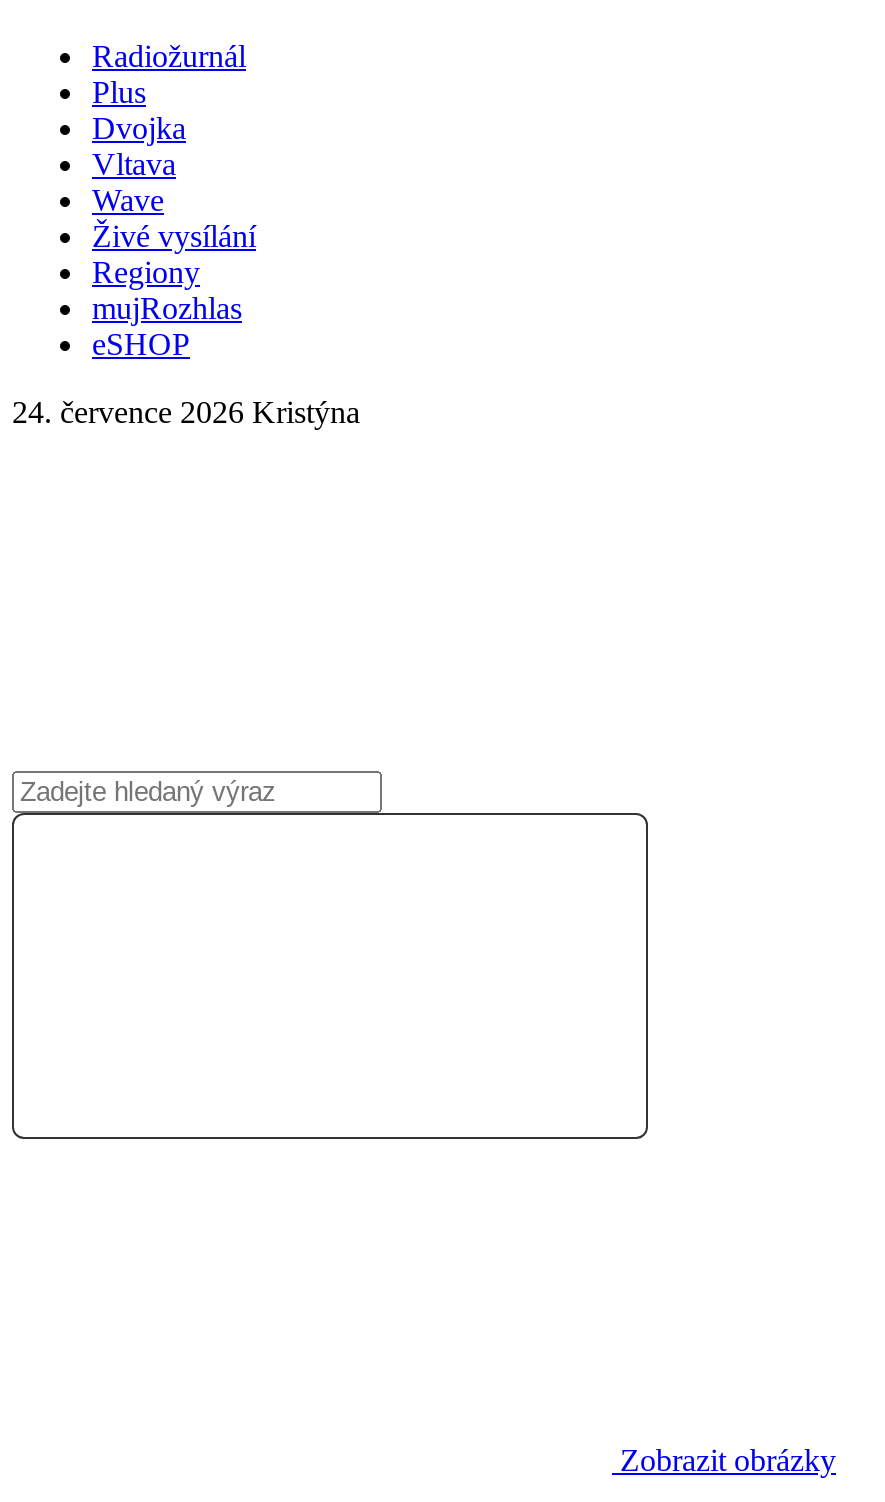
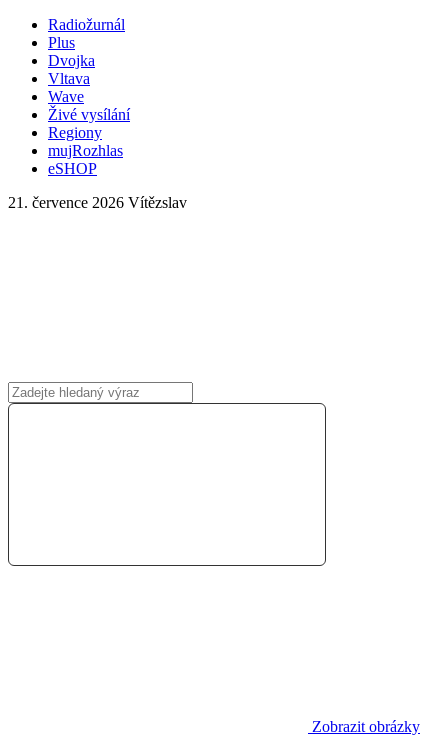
[12,395,360,429] 24. července 2026 Kristýna -> [8,194,187,211] 21. července 2026 Vítězslav

